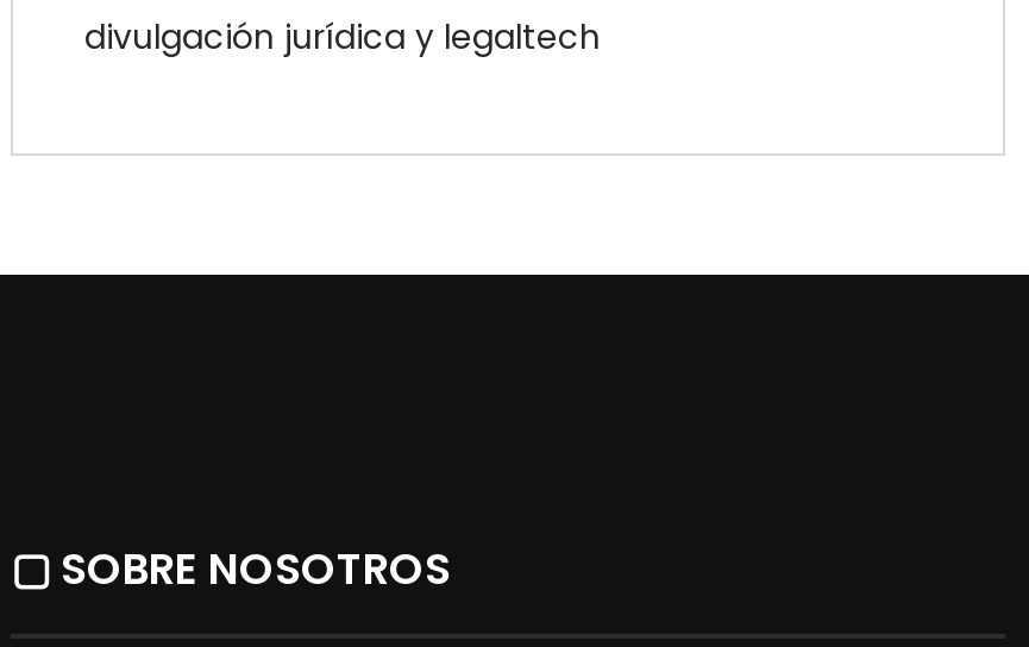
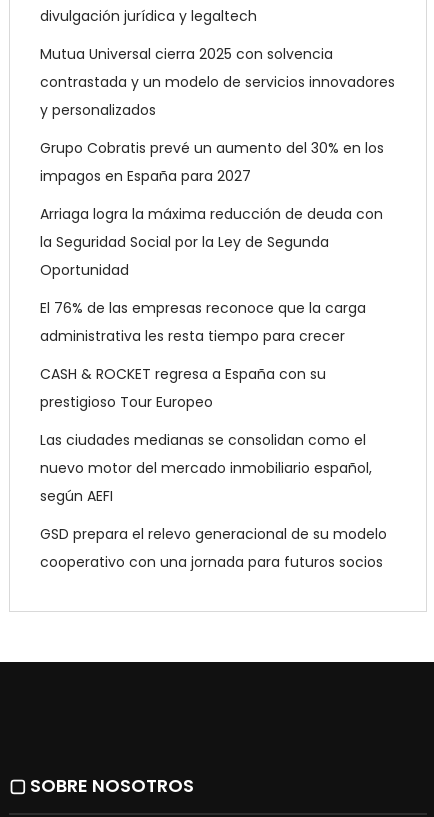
none -> [40,44,395,572] Mutua Universal cierra 2025 con solvencia | contrastada y un modelo de servicios innovadores | y personalizados | Grupo Cobratis prevé un aumento del 30% en los | impagos en España para 2027 | Arriaga logra la máxima reducción de deuda con | la Seguridad Social por la Ley de Segunda | Oportunidad | El 76% de las empresas reconoce que la carga | administrativa les resta tiempo para crecer | CASH & ROCKET regresa a España con su | prestigioso Tour Europeo | Las ciudades medianas se consolidan como el | nuevo motor del mercado inmobiliario español, | según AEFI | GSD prepara el relevo generacional de su modelo | cooperativo con una jornada para futuros socios

